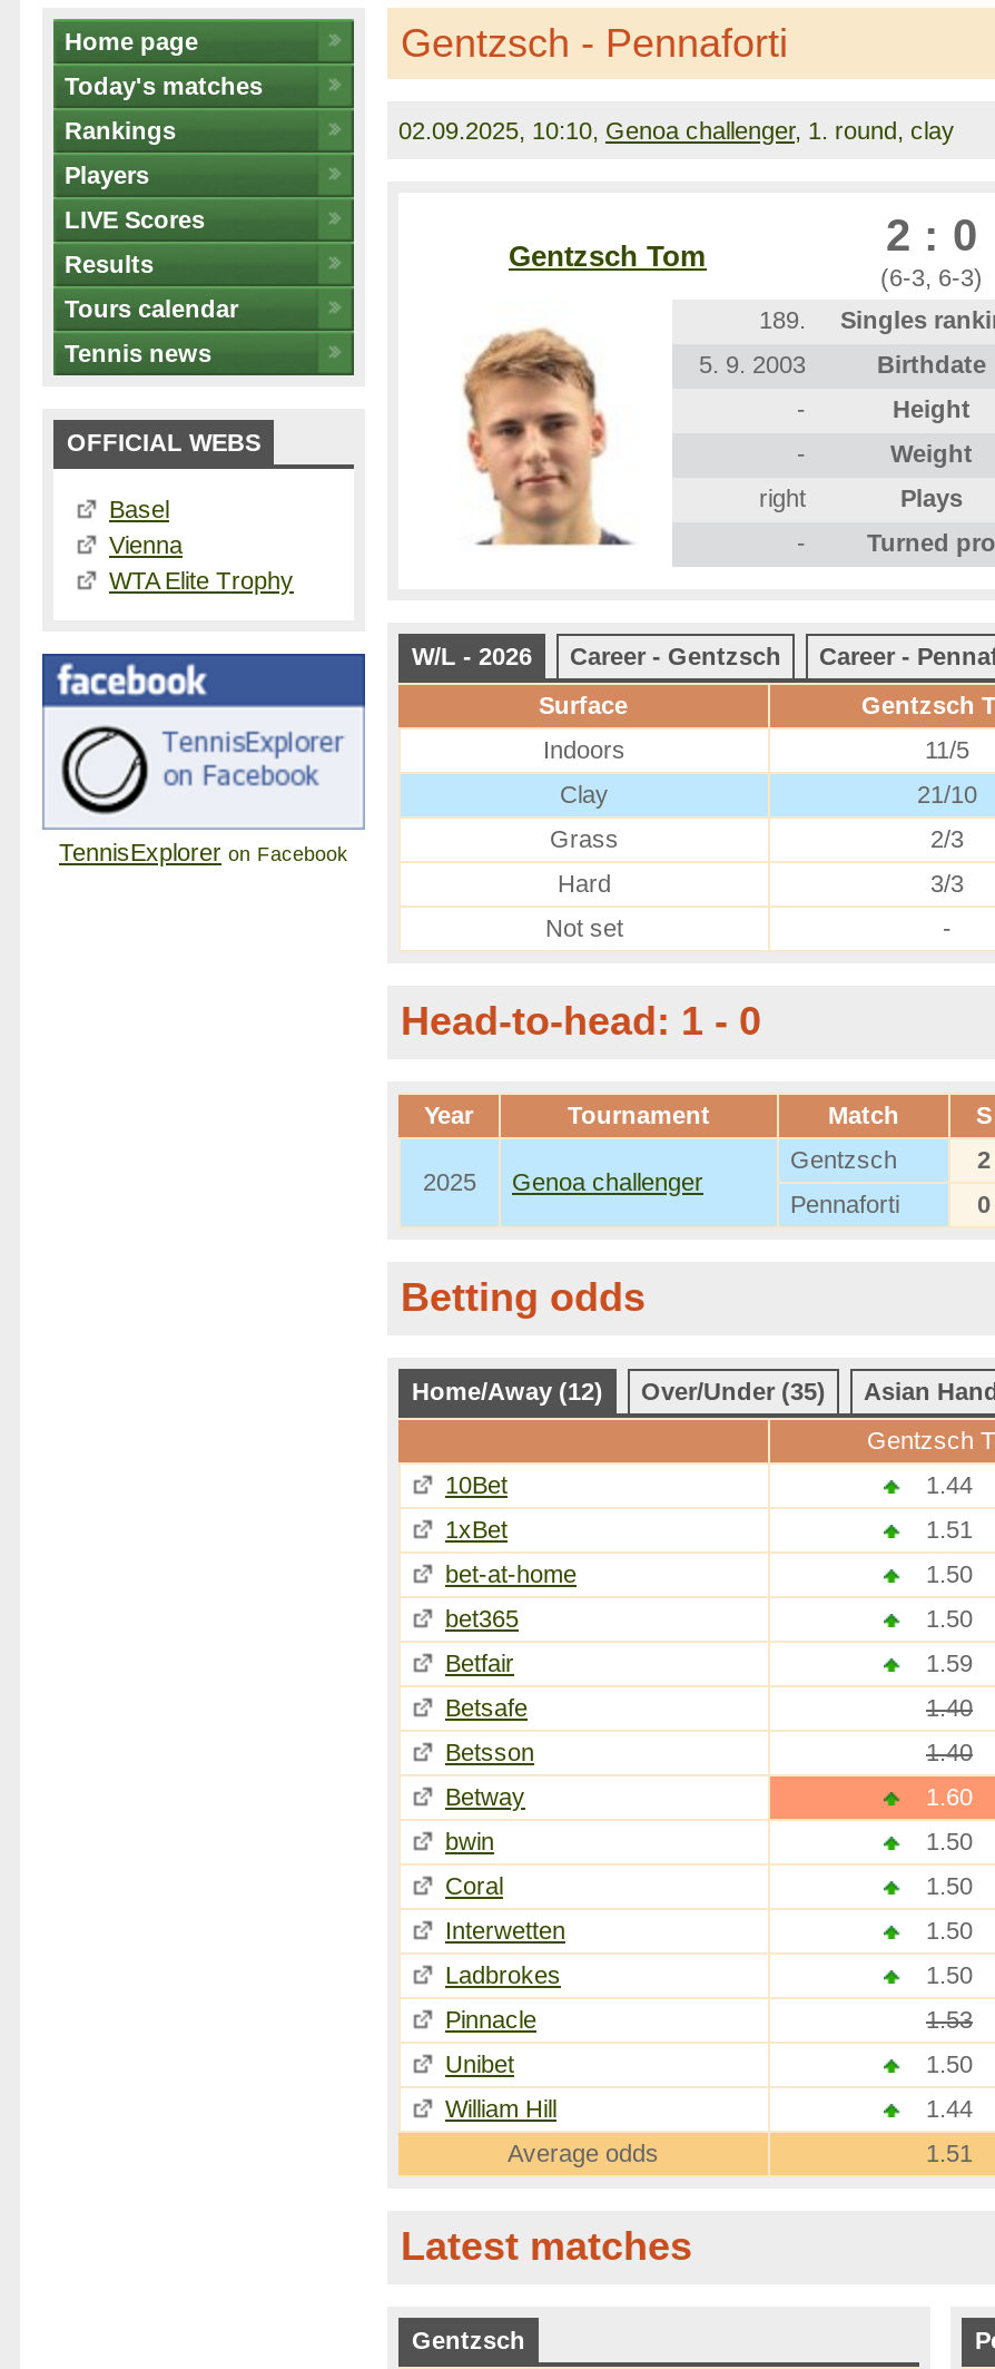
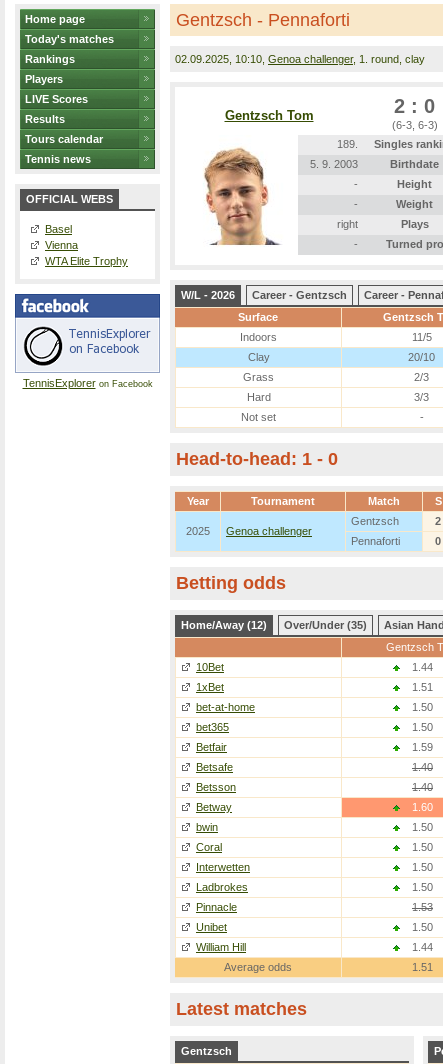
[917,781,977,807] 21/10 -> [408,351,435,363] 20/10

